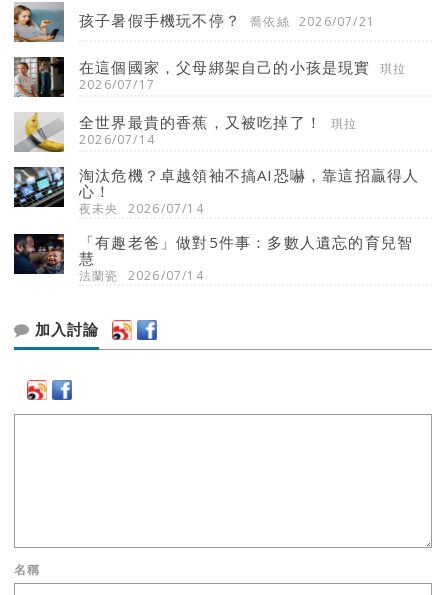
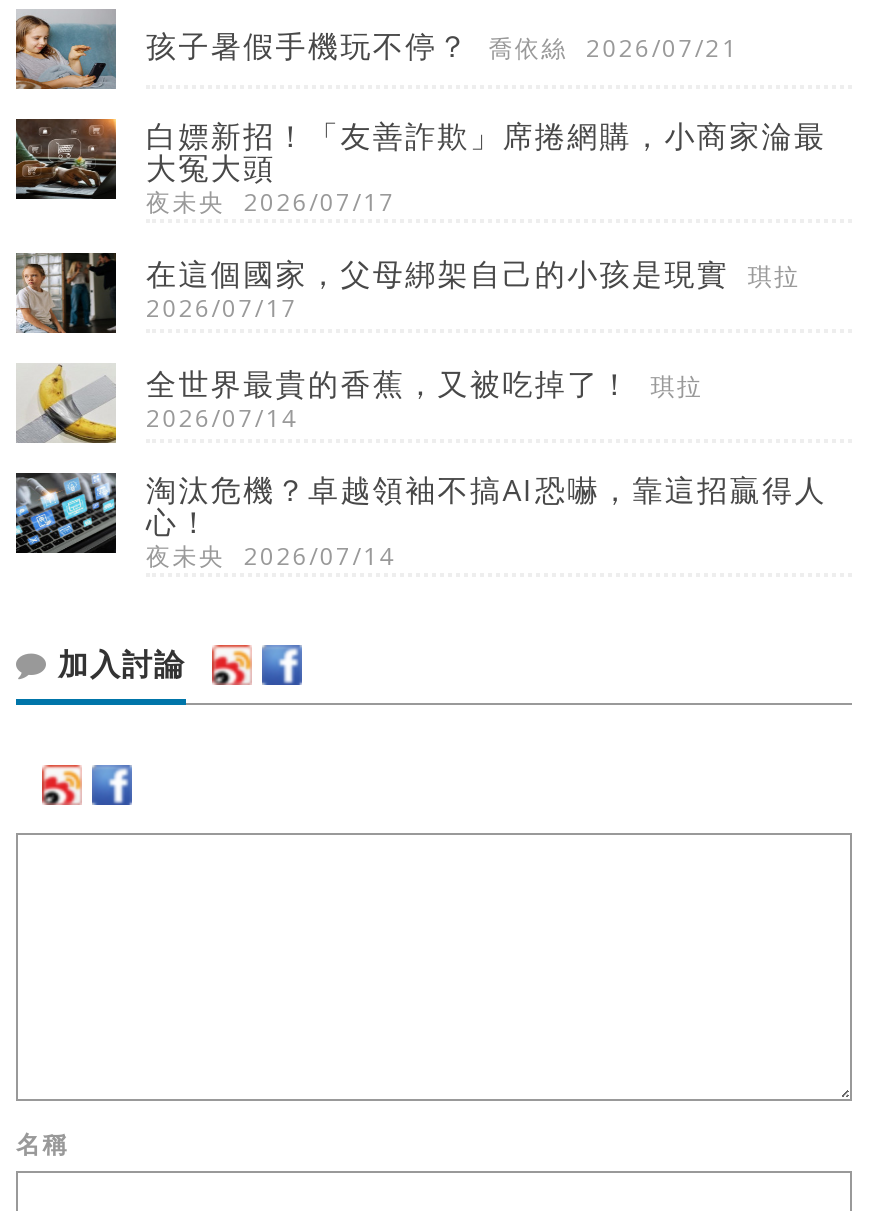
none -> [14,115,826,219] [image] | 白嫖新招！「友善詐欺」席捲網購，小商家淪最 | 大冤大頭 | 夜未央 2026/07/17
moved [12,55,419,217] -> [12,249,827,573]: [image] | 在這個國家，父母綁架自己的小孩是現實 琪拉 | 2026/07/17 | 全世界最貴的香蕉，又被吃掉了！ 琪拉 | 2026/07/14 | 淘汰危機？卓越領袖不搞AI恐嚇，靠這招贏得人 | 夜未央 2026/07/14
[13,232,413,284] [image] | 「有趣老爸」做對5件事：多數人遺忘的育兒智 | 慧 | 法蘭瓷 2026/07/14 -> none

